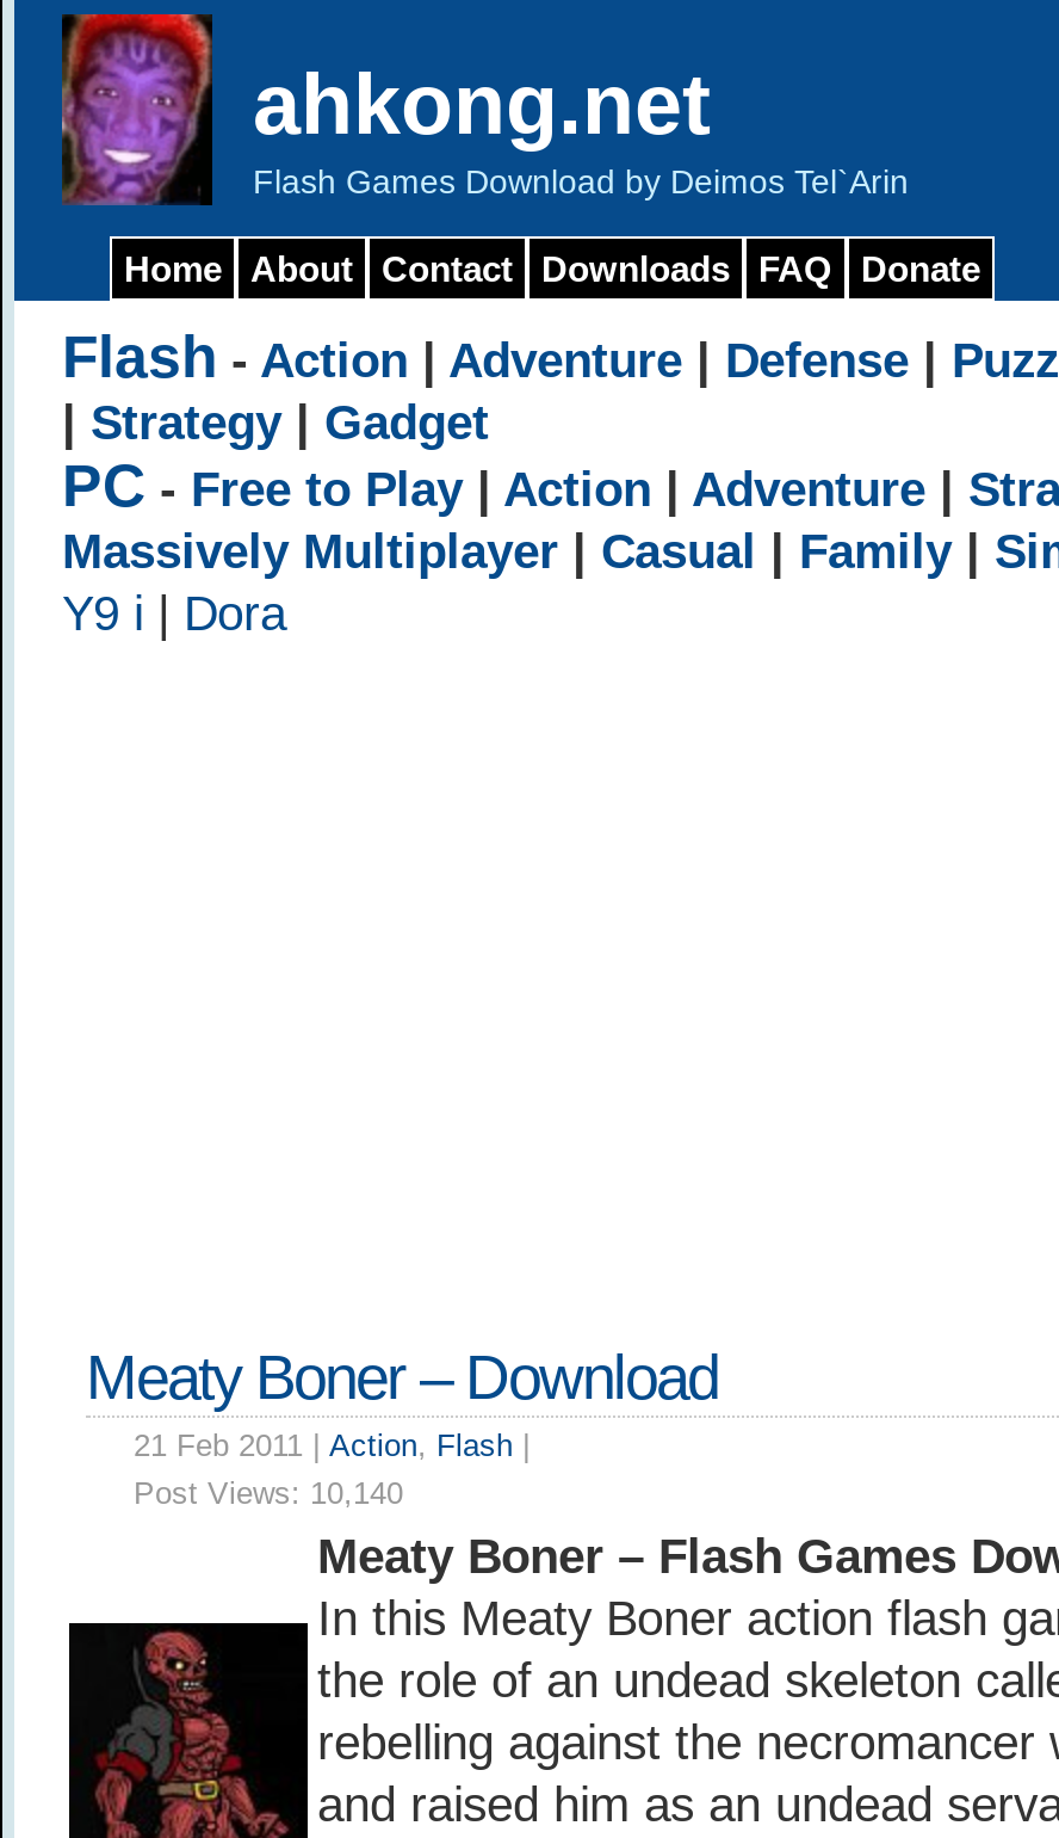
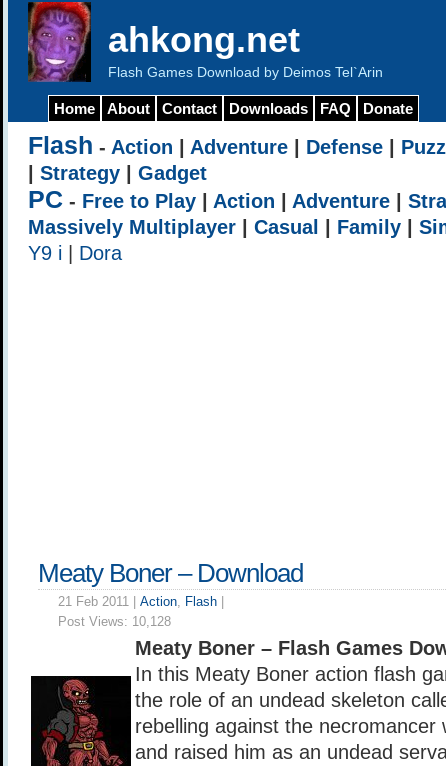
[134,1475,403,1511] Post Views: 10,140 -> [58,614,171,629] Post Views: 10,128

